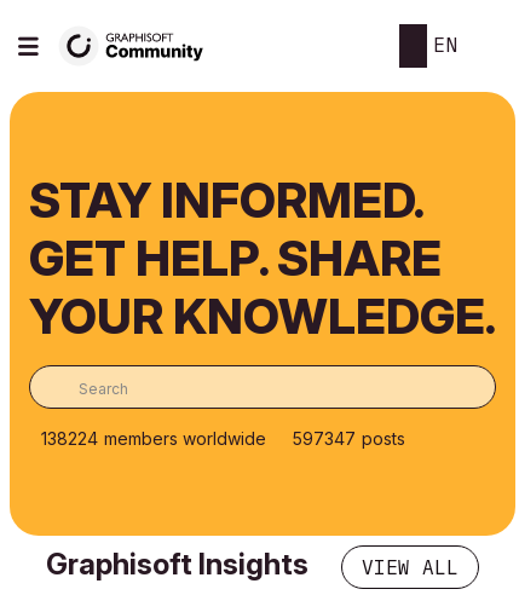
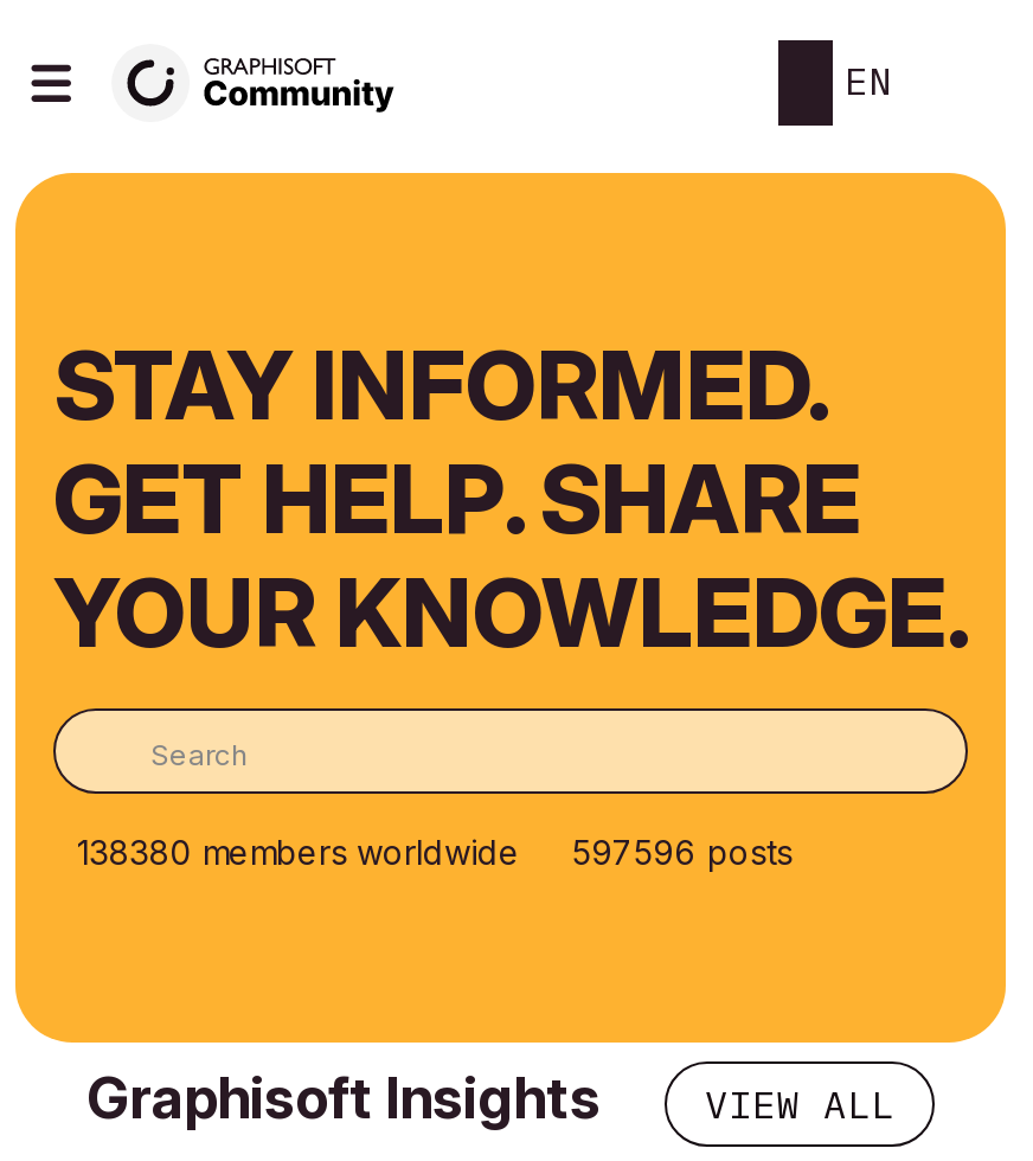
[41,428,266,448] 138224 members worldwide -> [77,830,520,871] 138380 members worldwide
[293,428,405,448] 597347 posts -> [572,830,793,871] 597596 posts

